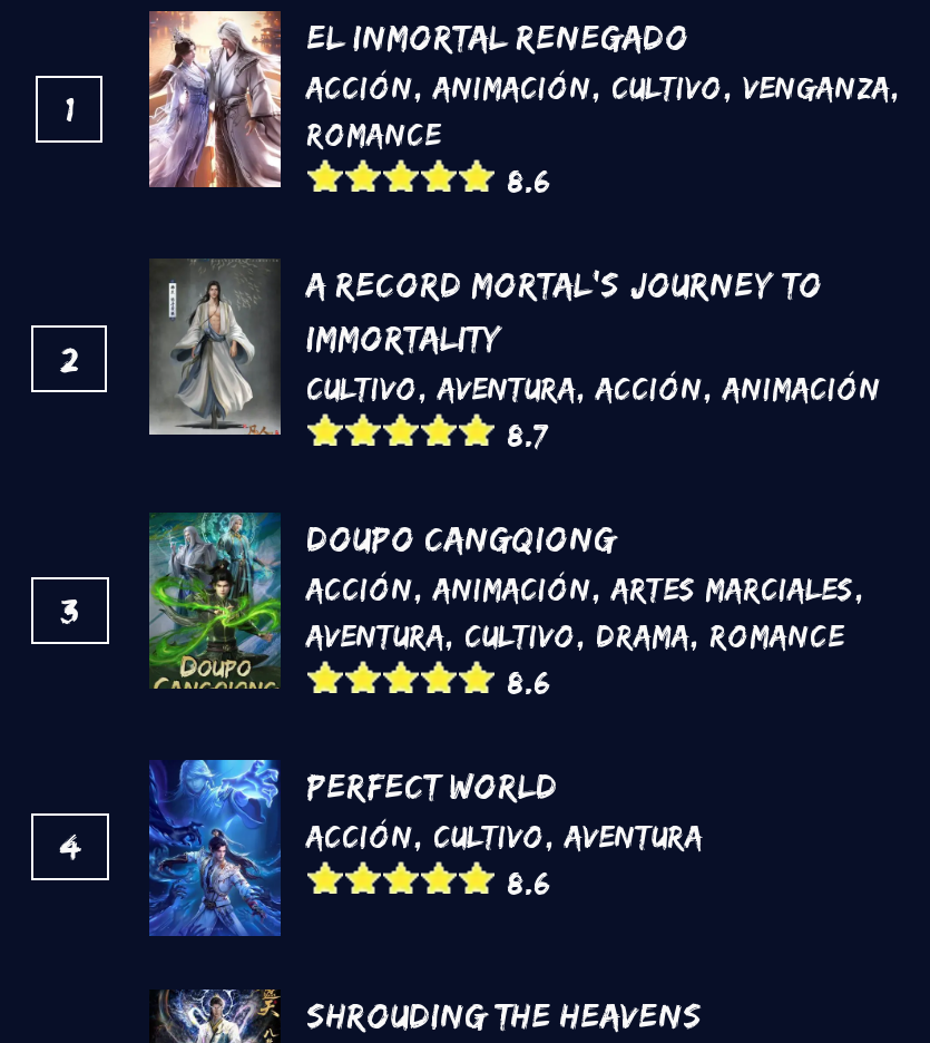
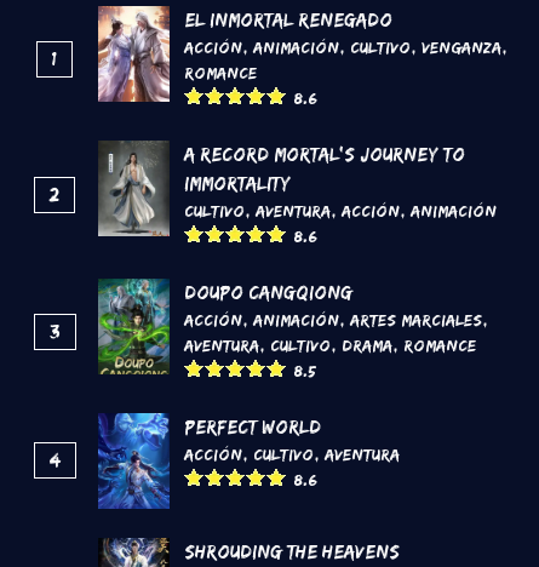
[507,417,549,452] 8.7 -> [293,227,317,246] 8.6
[507,664,551,700] 8.6 -> [293,361,316,380] 8.5

